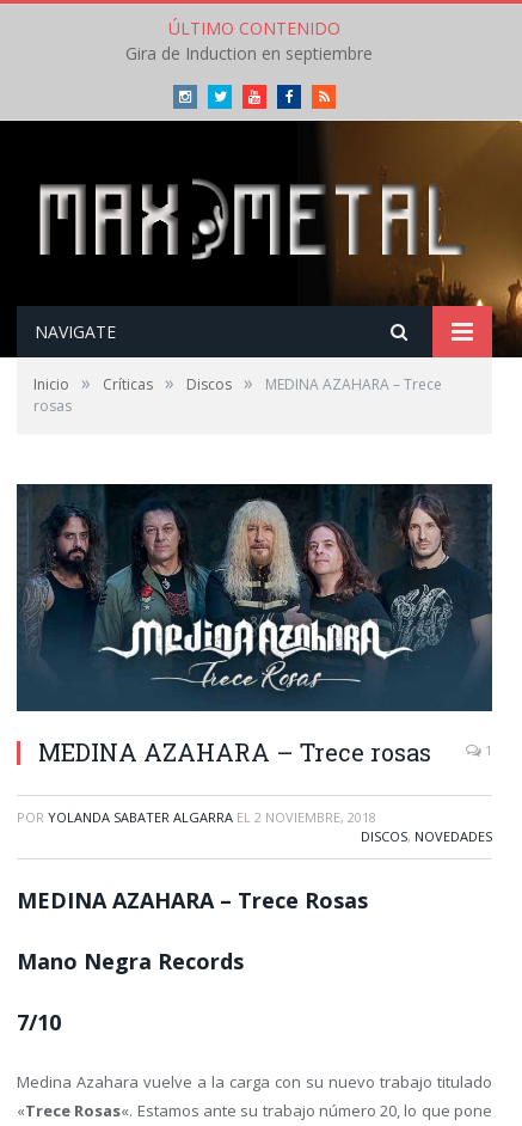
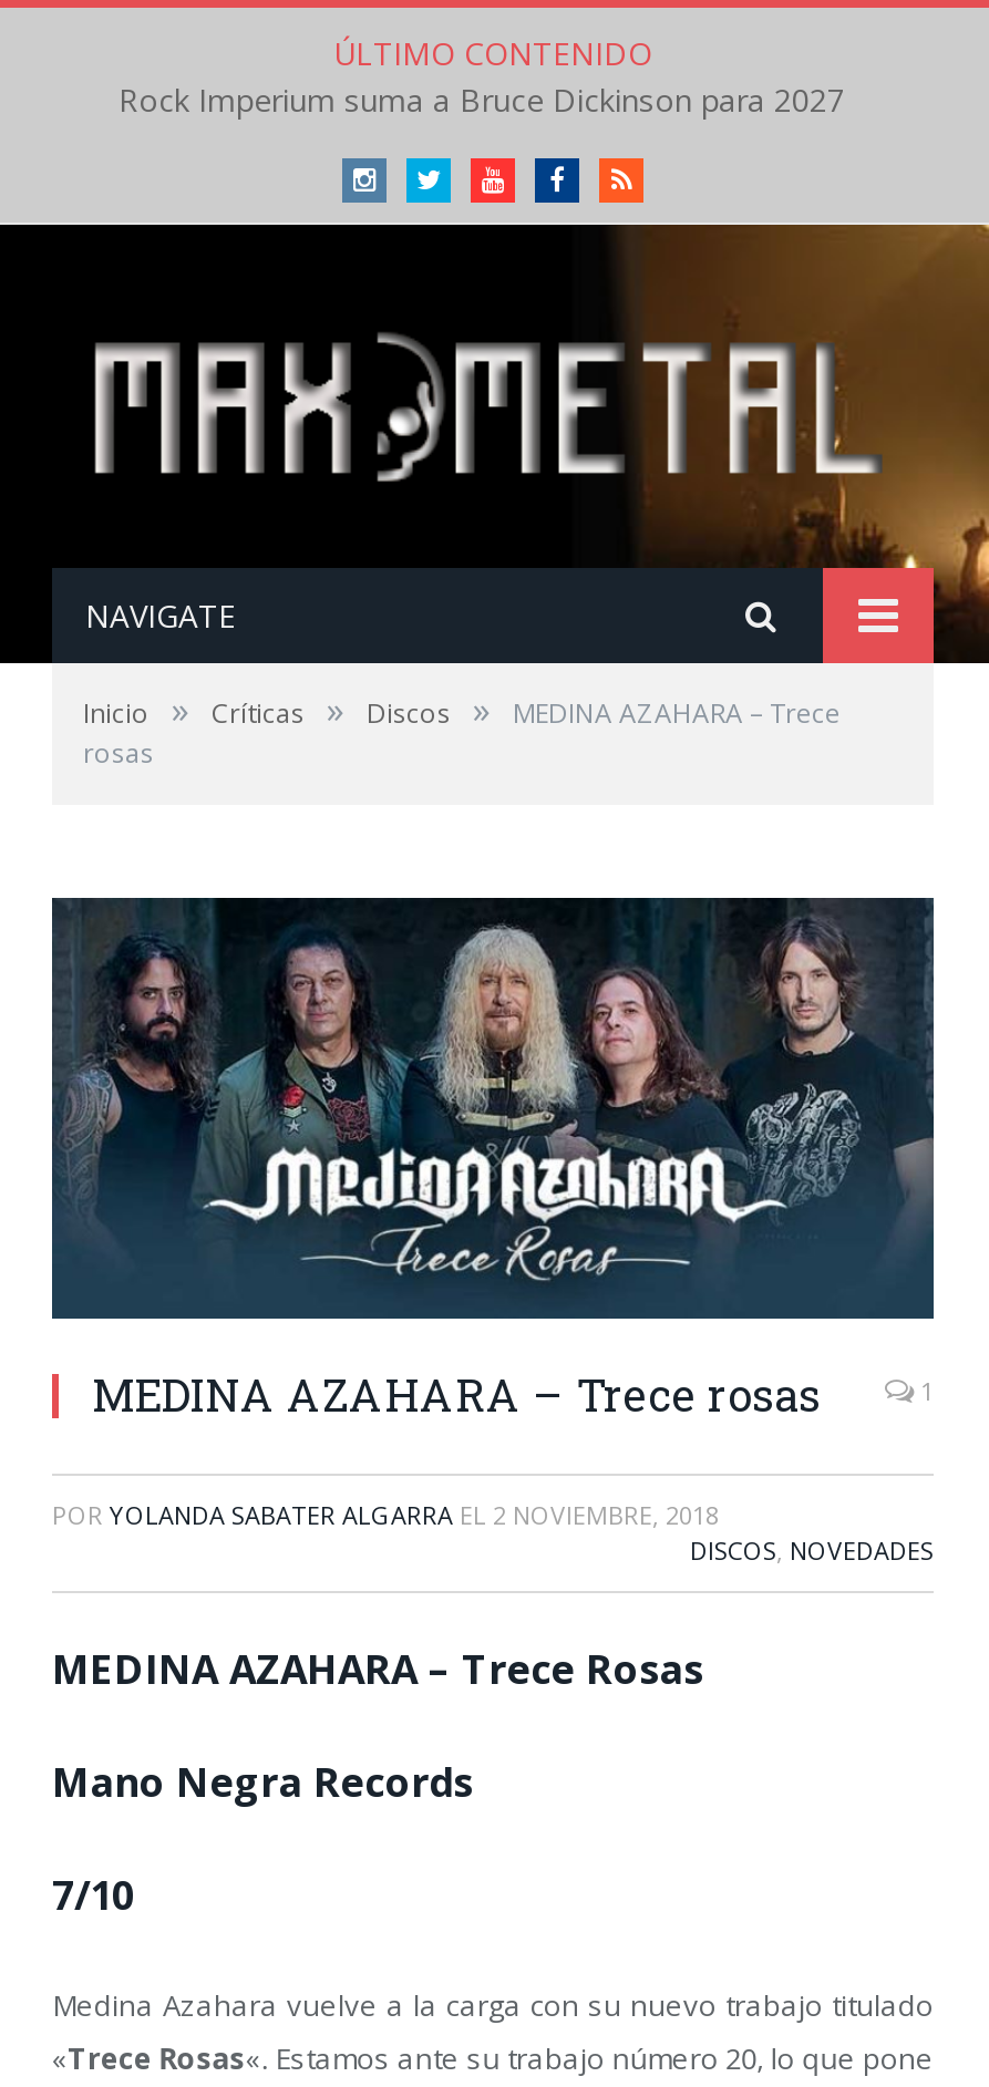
[125,42,372,65] Gira de Induction en septiembre -> [119,79,845,121] Rock Imperium suma a Bruce Dickinson para 2027

